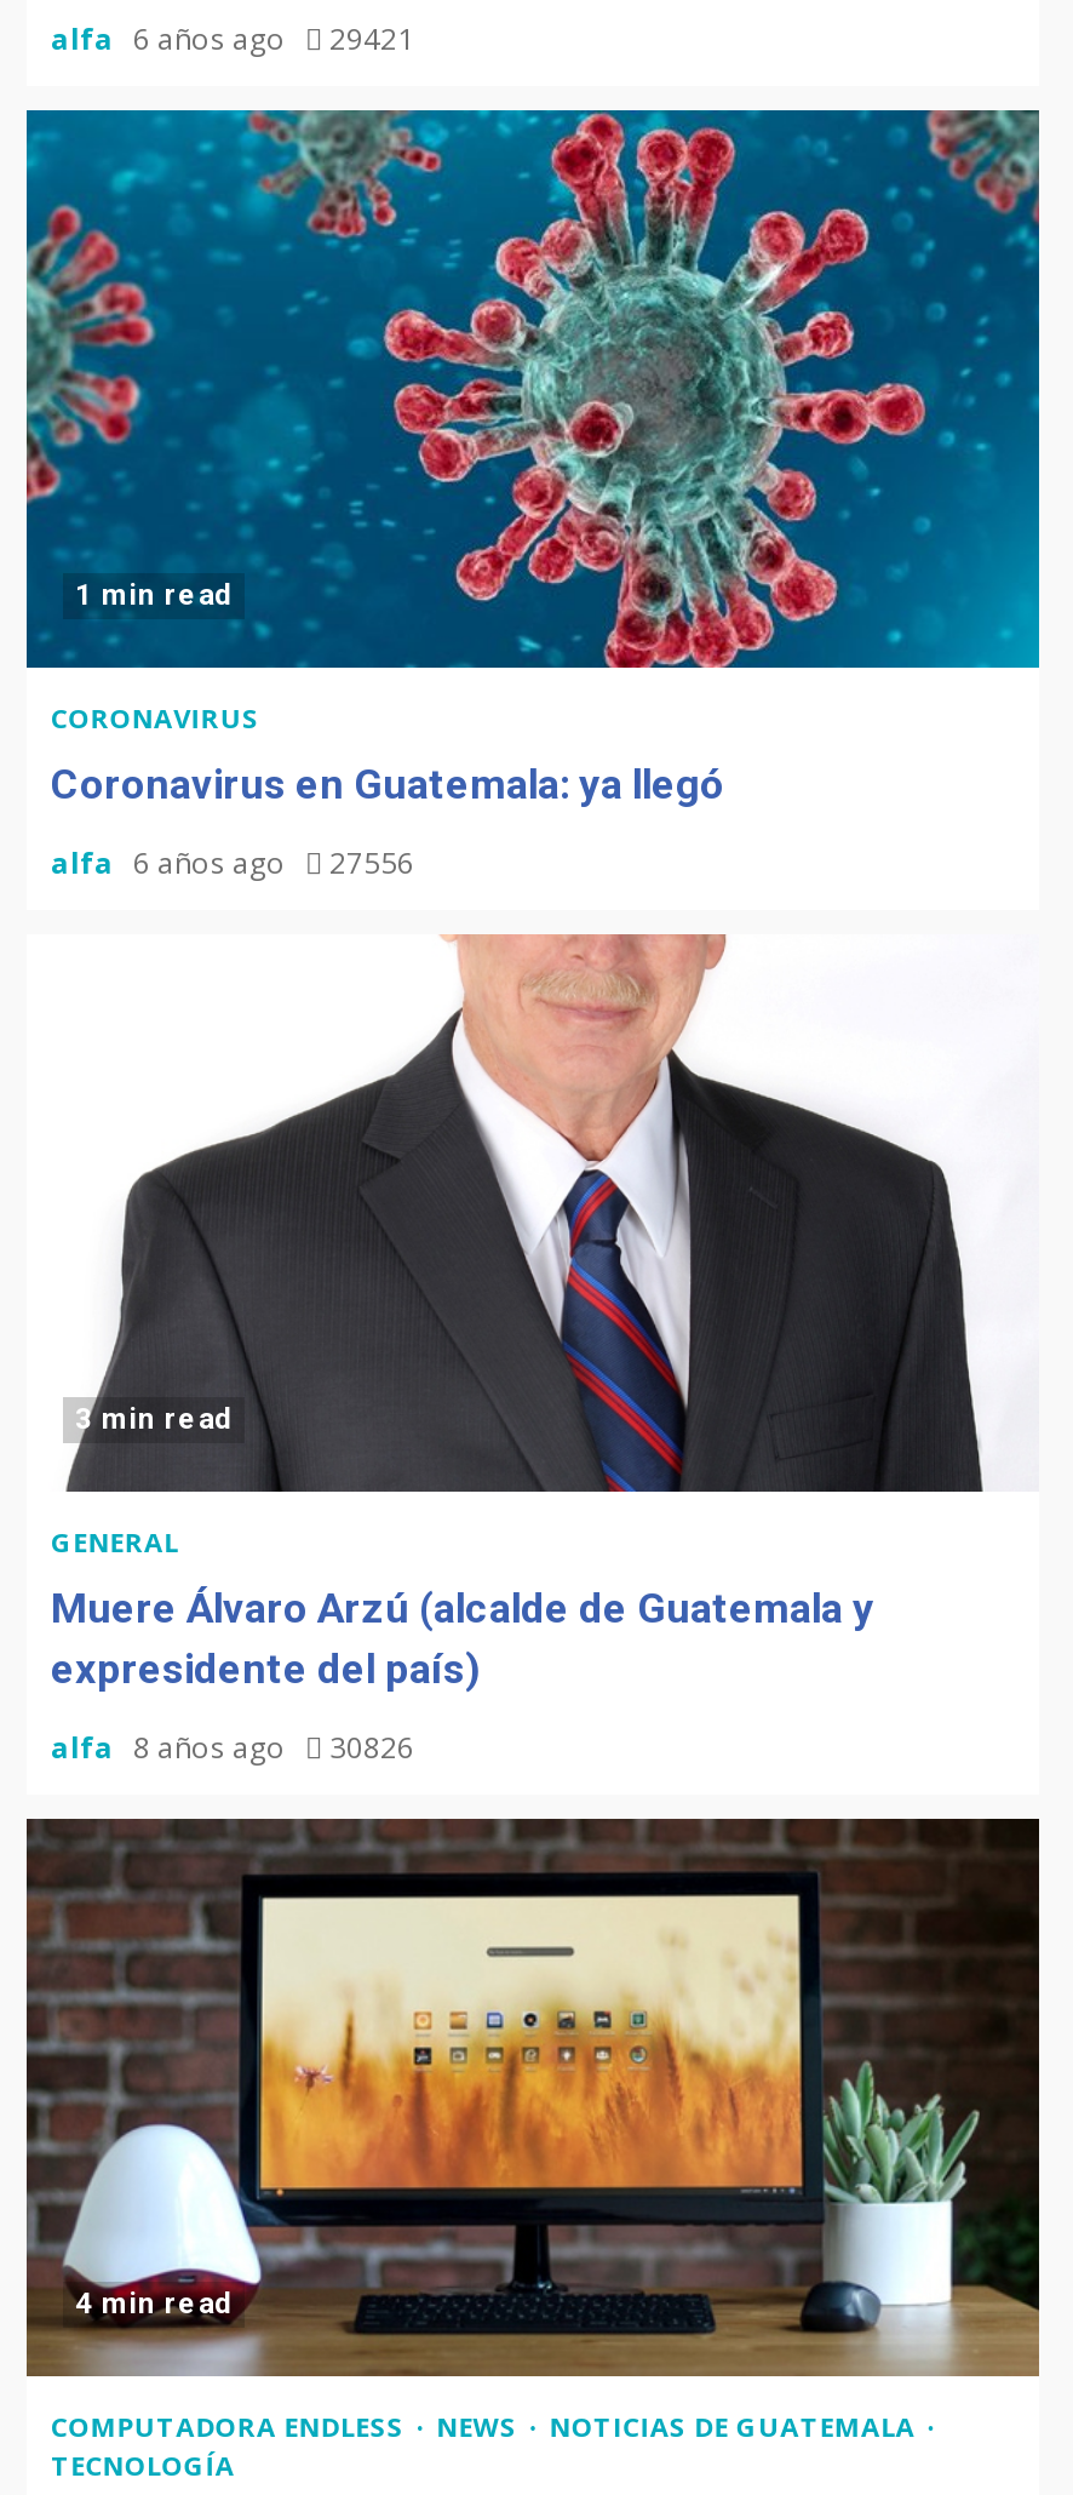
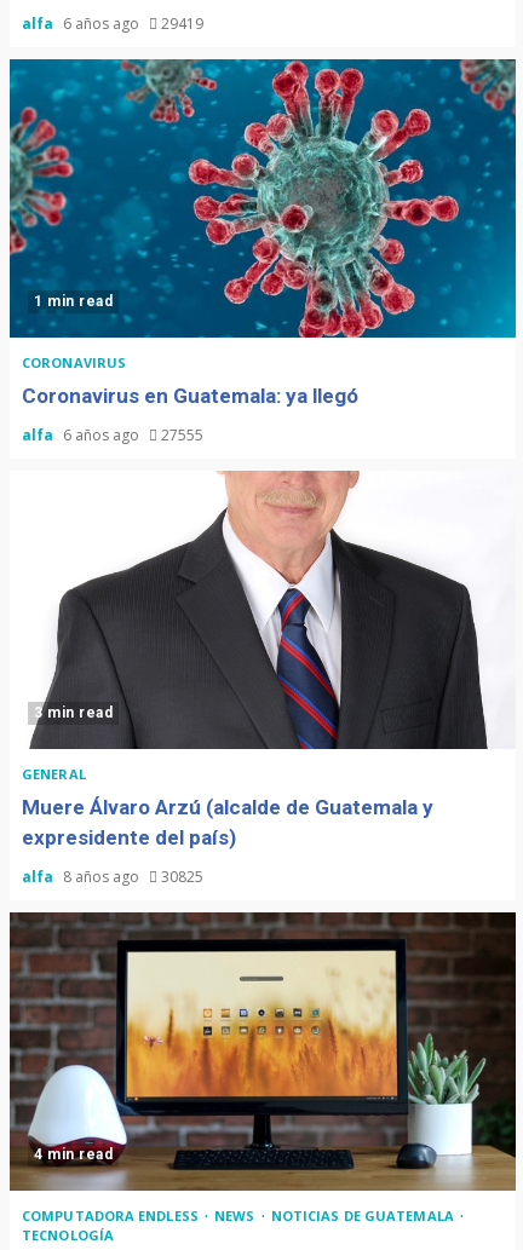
[51,18,414,59] alfa 6 años ago 29421 -> [22,13,203,34] alfa 6 años ago 29419
[51,842,414,883] alfa 6 años ago 27556 -> [22,425,203,445] alfa 6 años ago 27555
[51,1727,414,1768] alfa 8 años ago 30826 -> [22,866,203,887] alfa 8 años ago 30825

